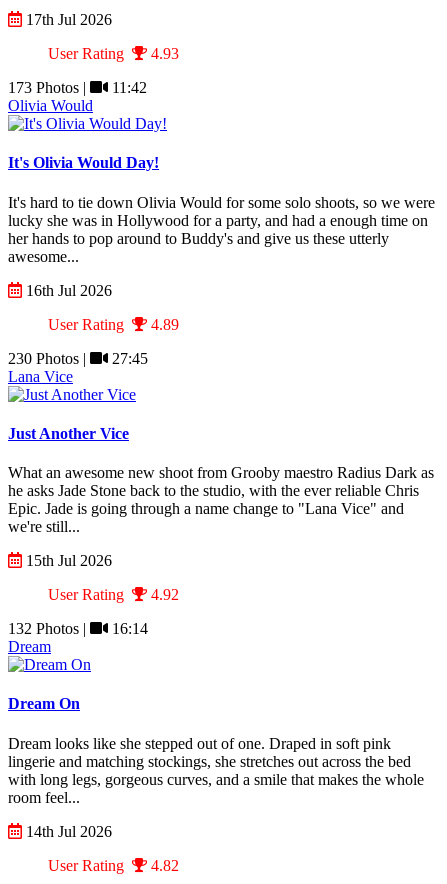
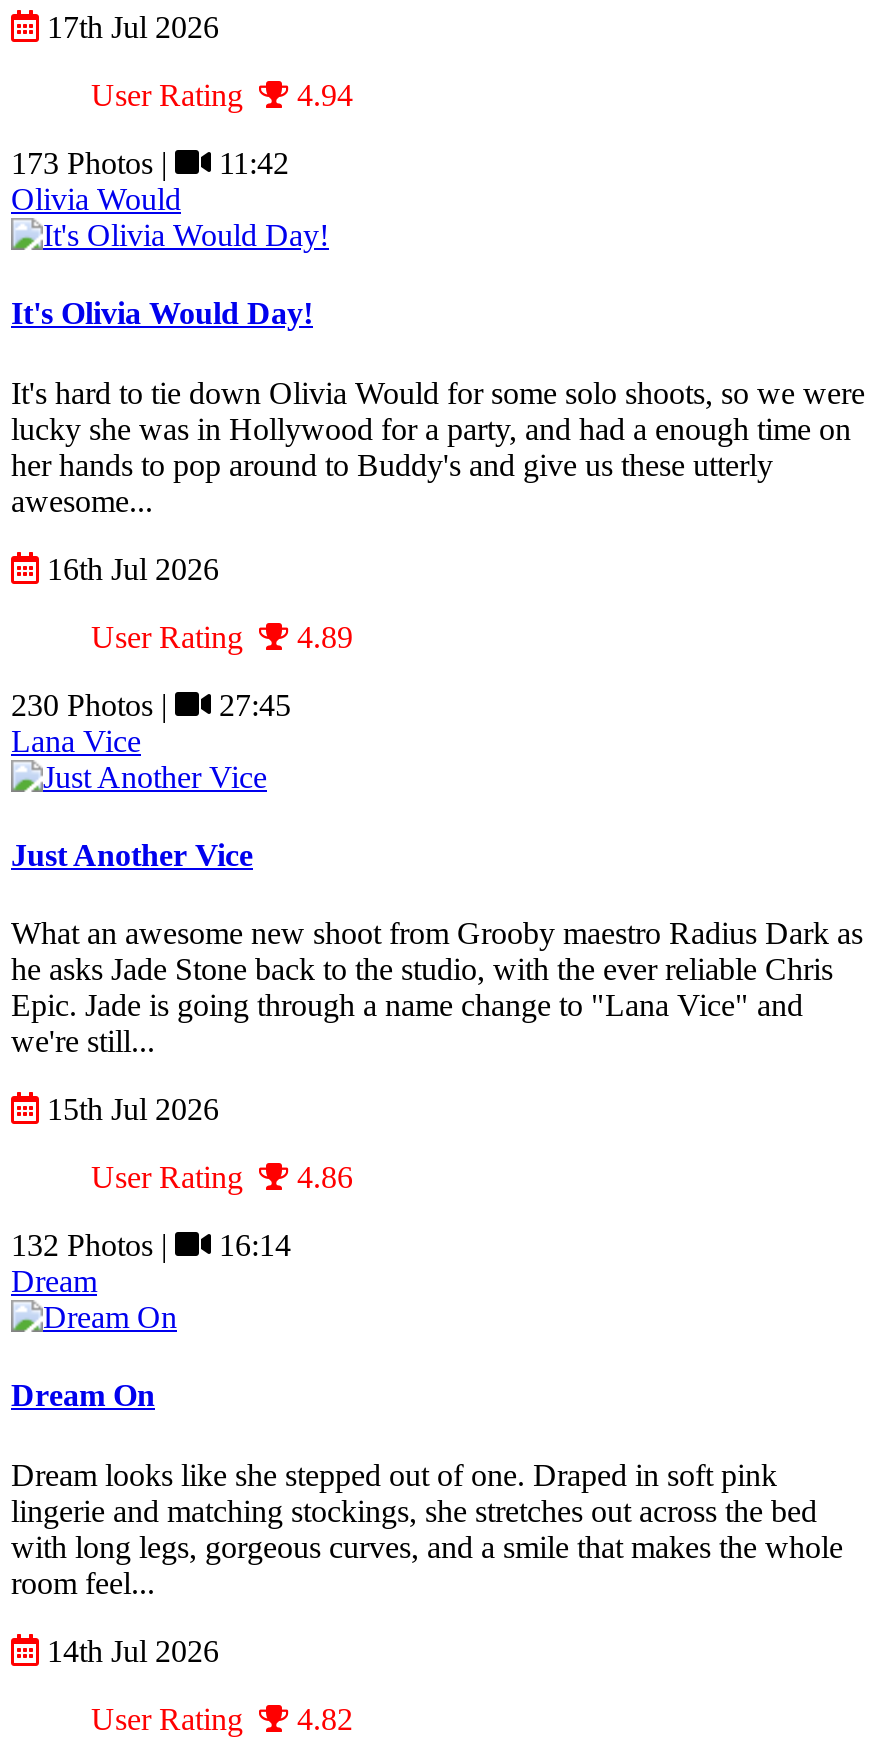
[48,45,179,62] User Rating 4.93 -> [91,78,353,112] User Rating 4.94
[48,586,179,603] User Rating 4.92 -> [91,1160,353,1194] User Rating 4.86

